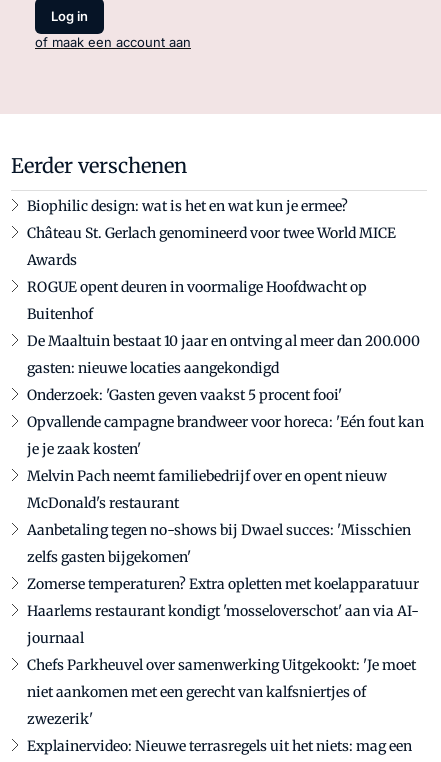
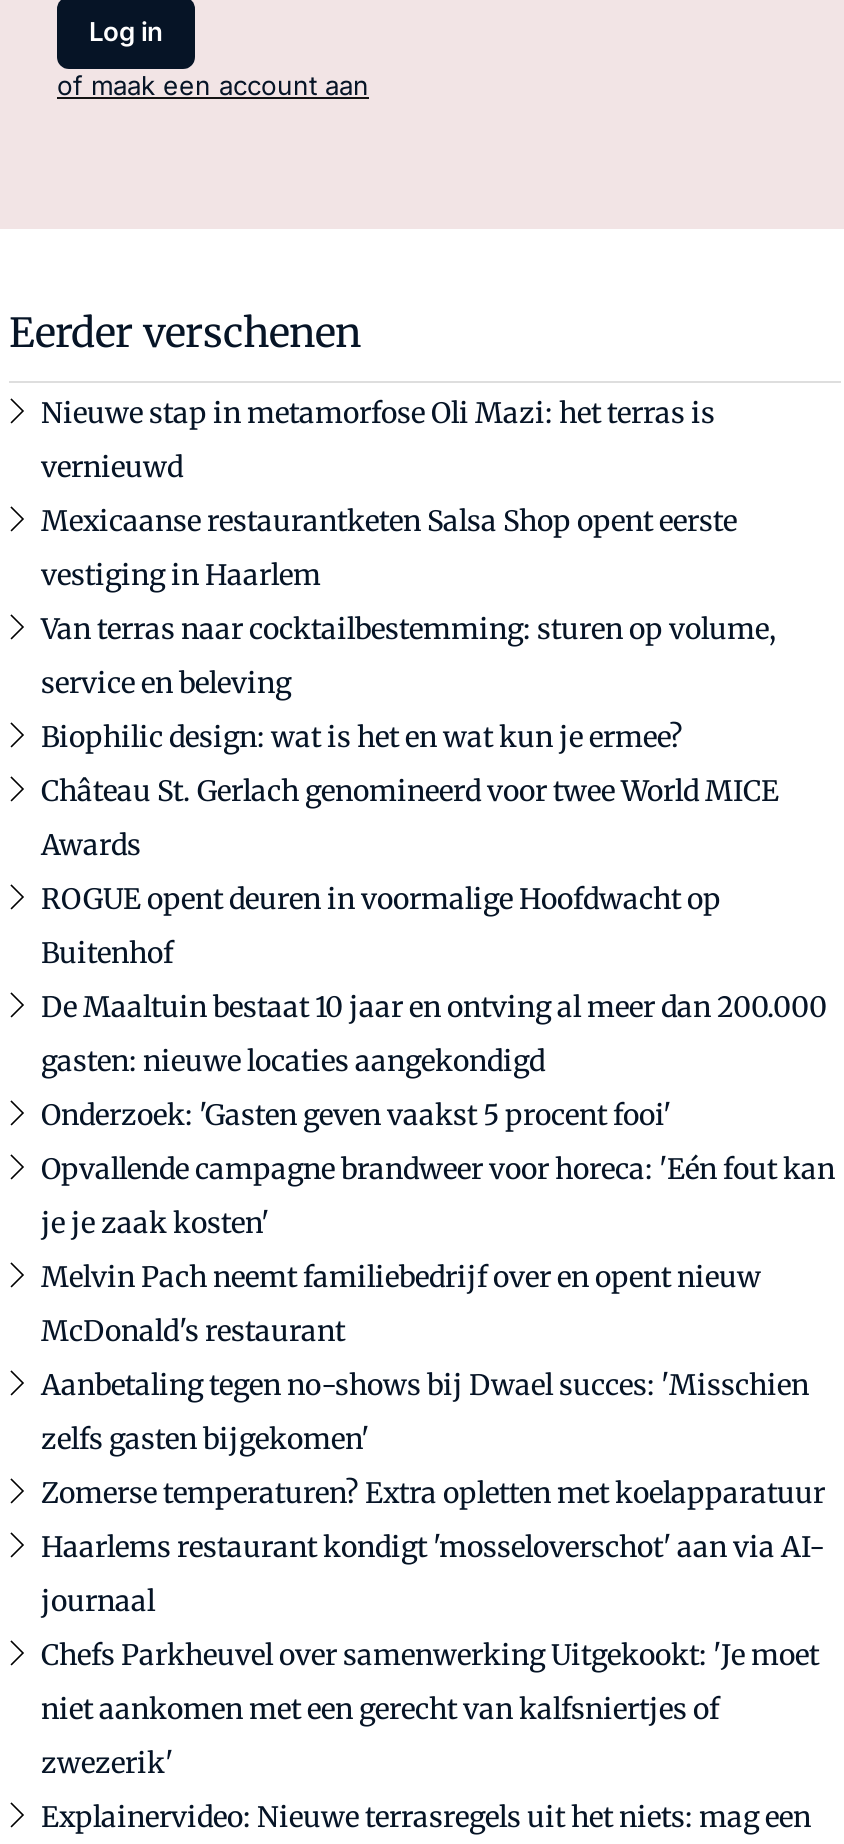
none -> [41,394,777,700] Nieuwe stap in metamorfose Oli Mazi: het terras is | vernieuwd | Mexicaanse restaurantketen Salsa Shop opent eerste | vestiging in Haarlem | Van terras naar cocktailbestemming: sturen op volume, | service en beleving

